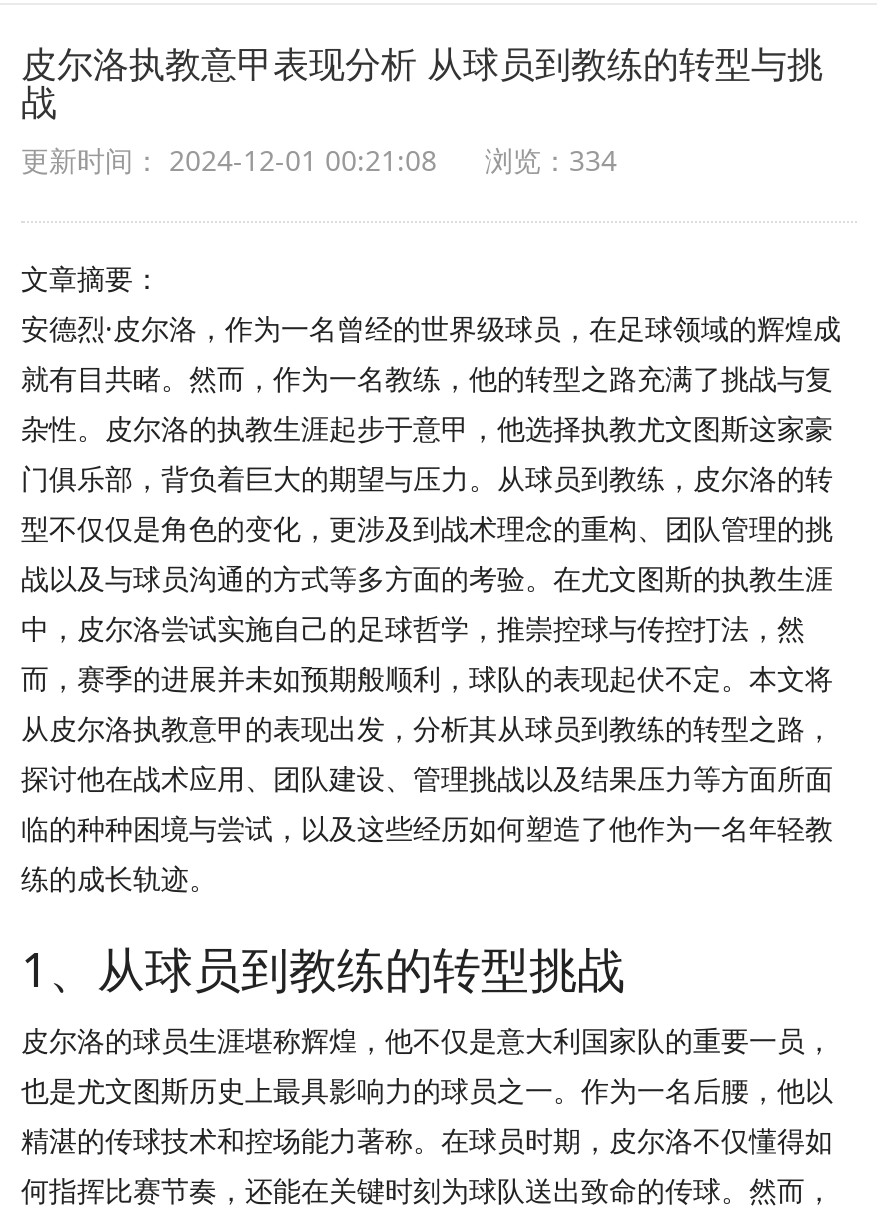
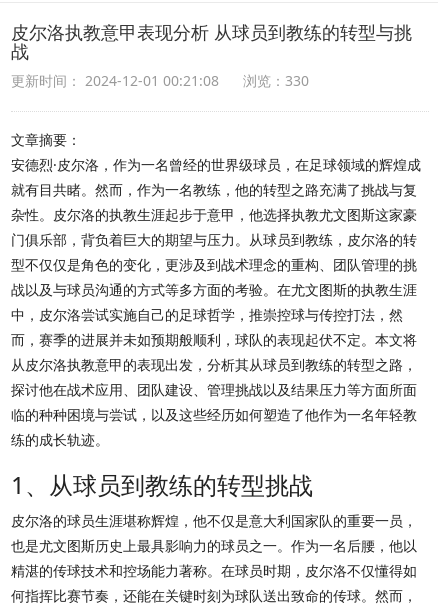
[21,141,617,179] 更新时间： 2024-12-01 00:21:08 浏览：334 -> [11,71,309,90] 更新时间： 2024-12-01 00:21:08 浏览：330

